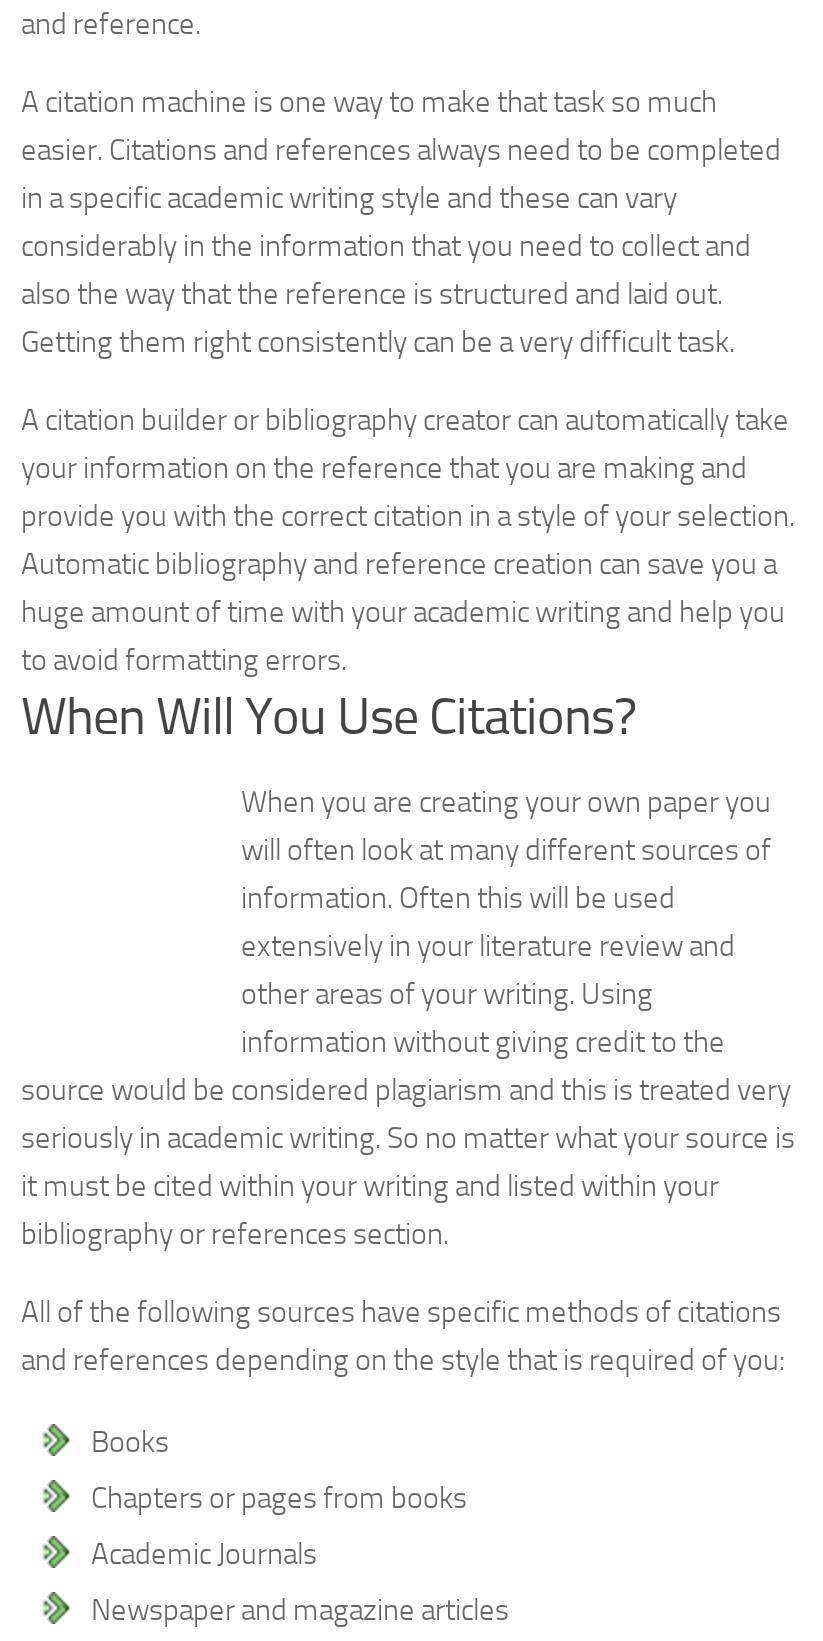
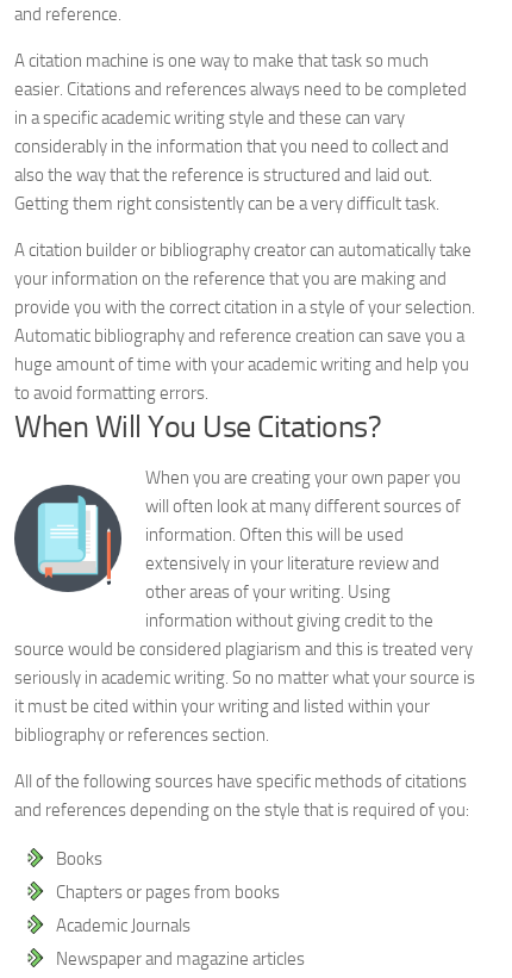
none -> [13,484,123,593] [image]

